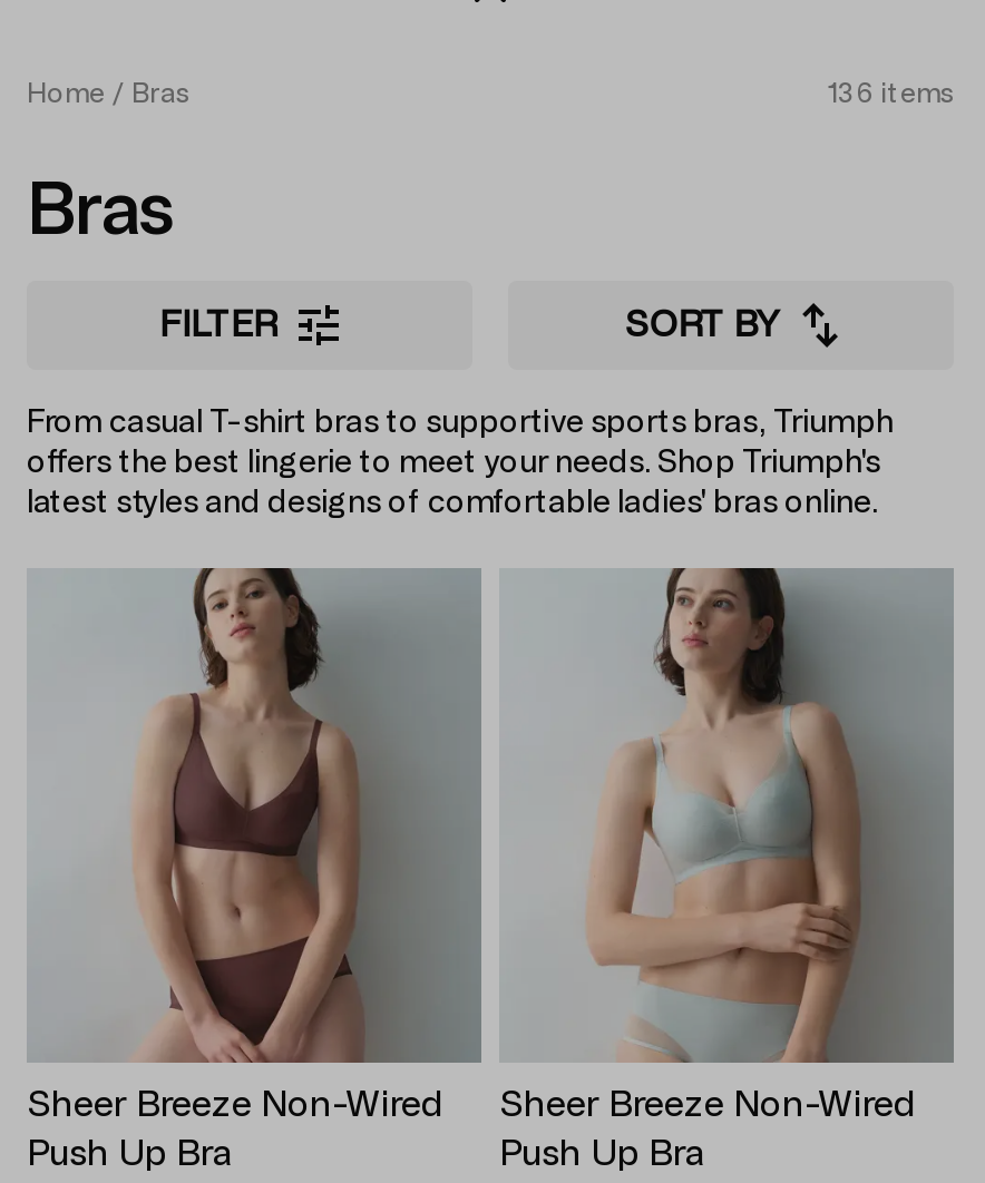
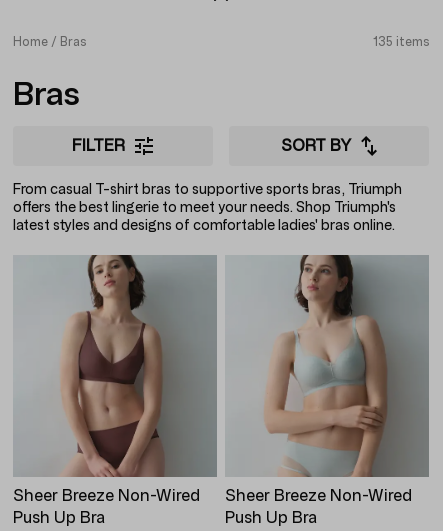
[827,78,954,109] 136 items -> [373,35,429,49] 135 items

